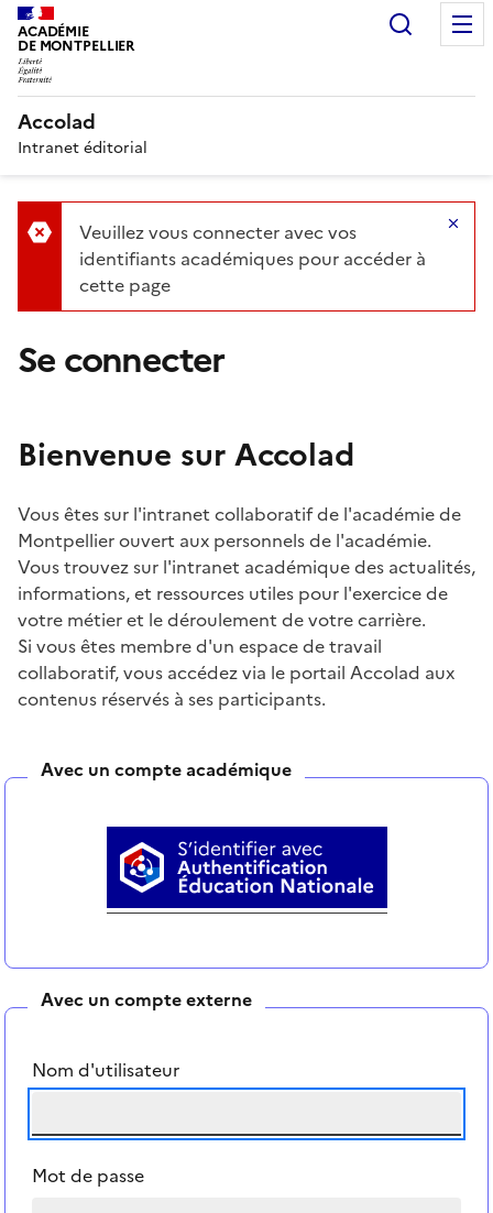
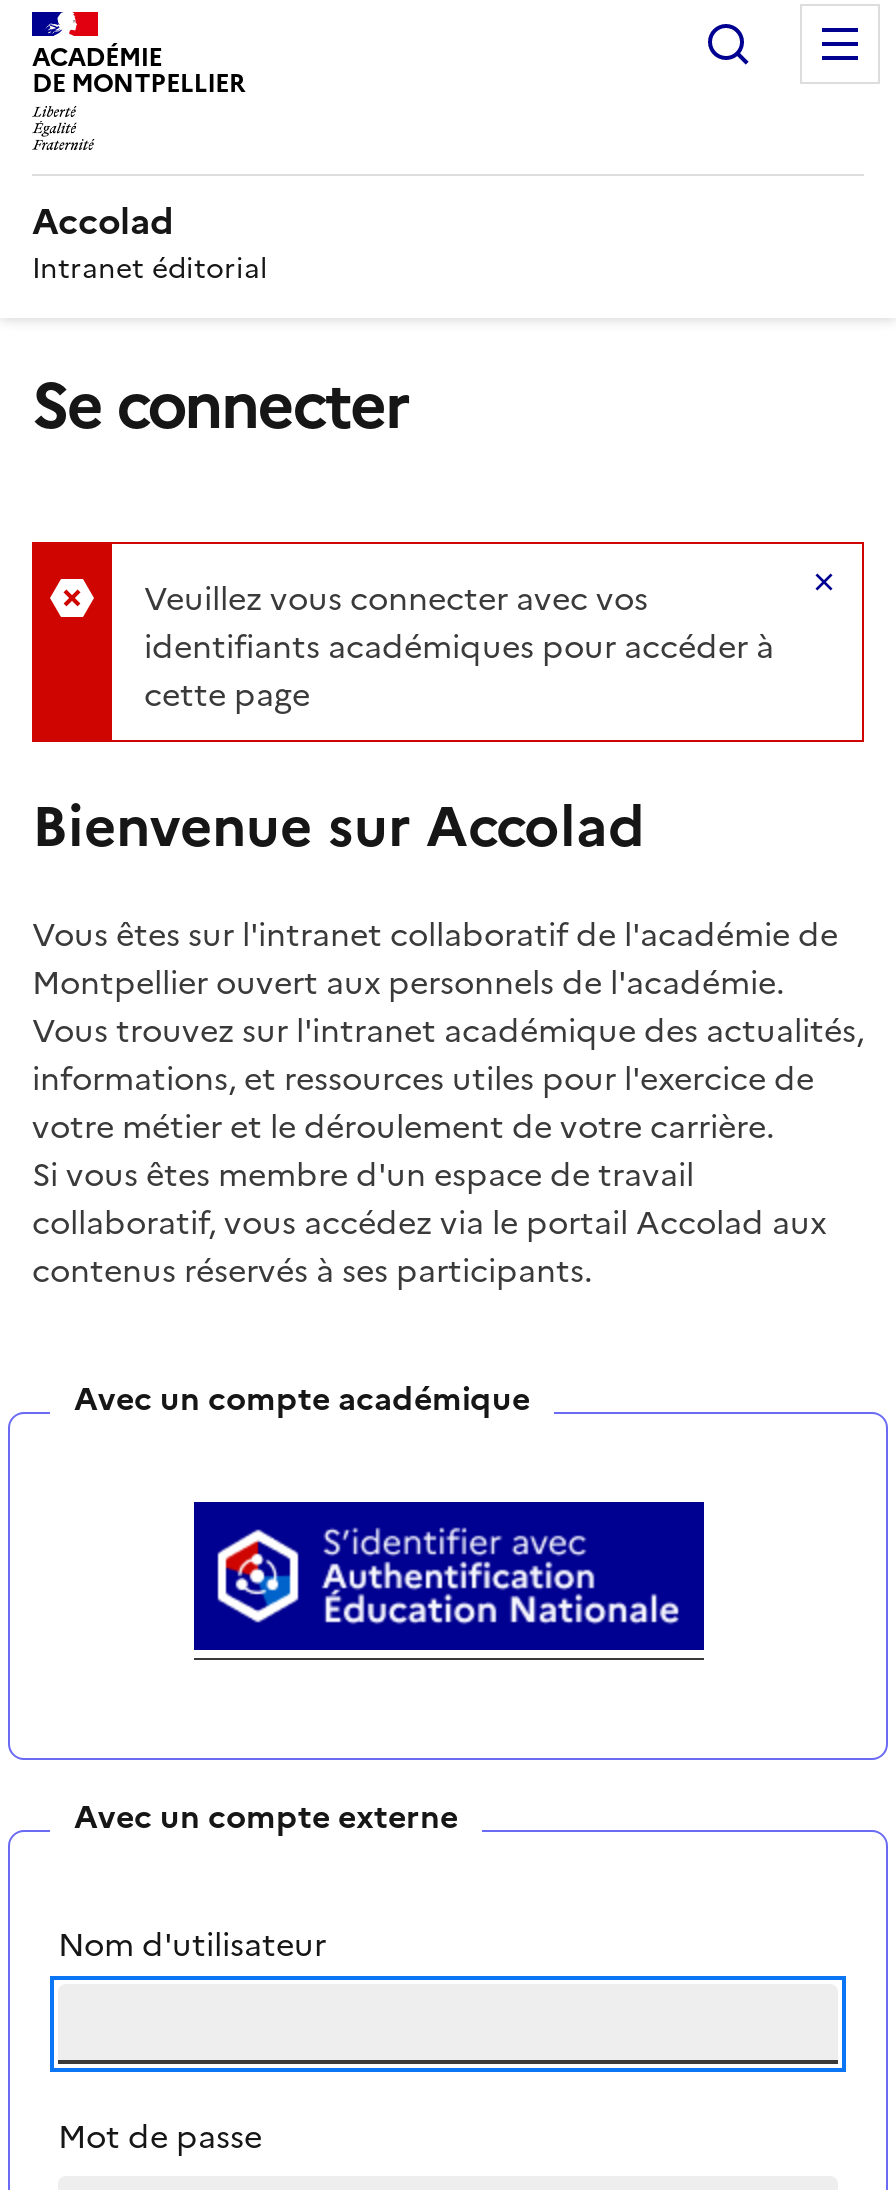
moved [79,218,426,298] -> [144,573,774,717]: Veuillez vous connecter avec vos | identifiants académiques pour accéder à | cette page
moved [18,333,224,386] -> [32,357,408,453]: Se connecter

